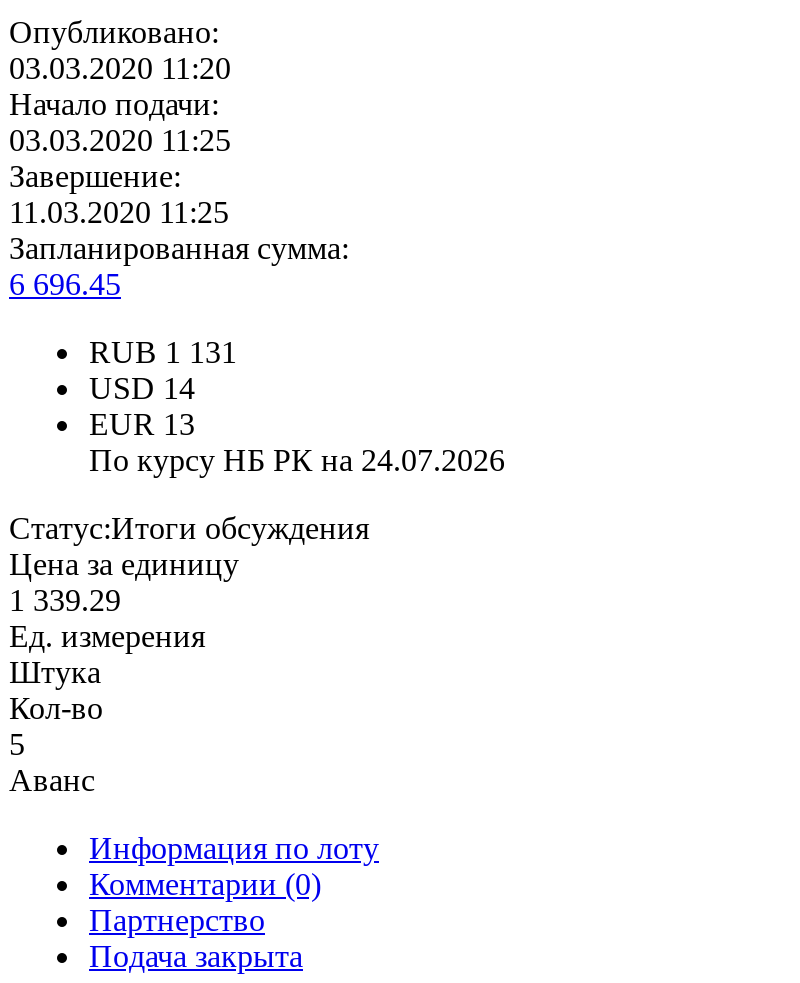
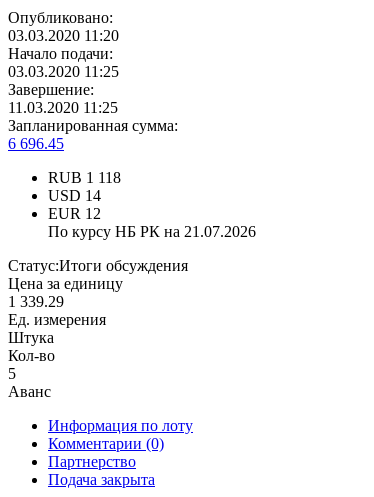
[89,335,237,369] RUB 1 131 -> [48,169,121,186] RUB 1 118
[89,407,195,441] EUR 13 -> [48,205,101,222] EUR 12
[89,443,505,477] По курсу НБ РК на 24.07.2026 -> [48,223,256,240] По курсу НБ РК на 21.07.2026

